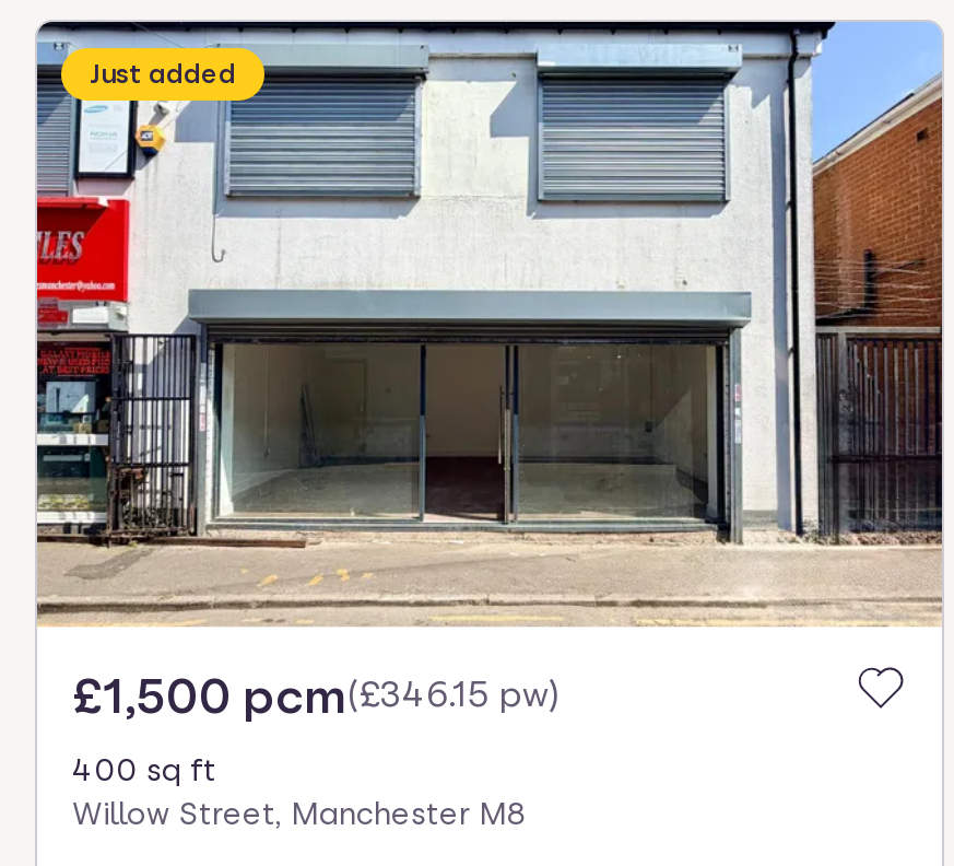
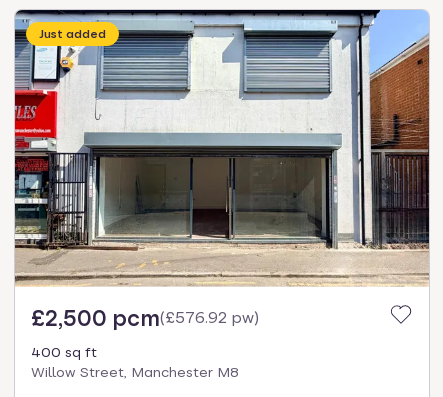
[72,668,560,725] £1,500 pcm(£346.15 pw) -> [31,305,259,331] £2,500 pcm(£576.92 pw)

